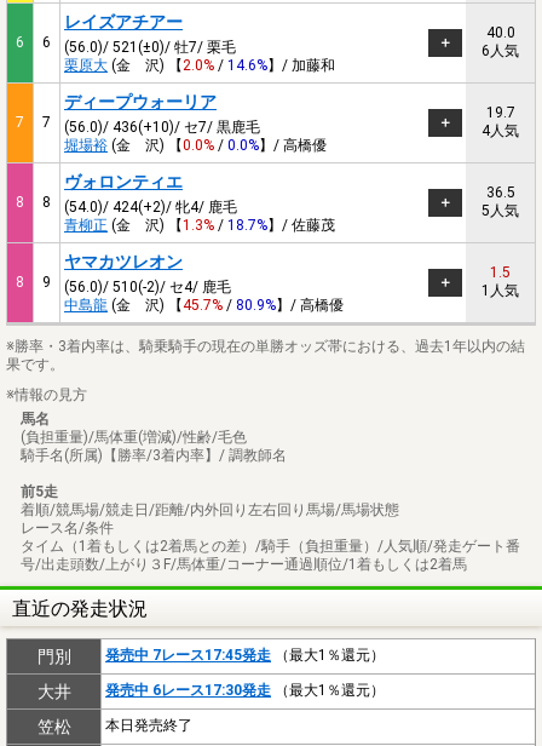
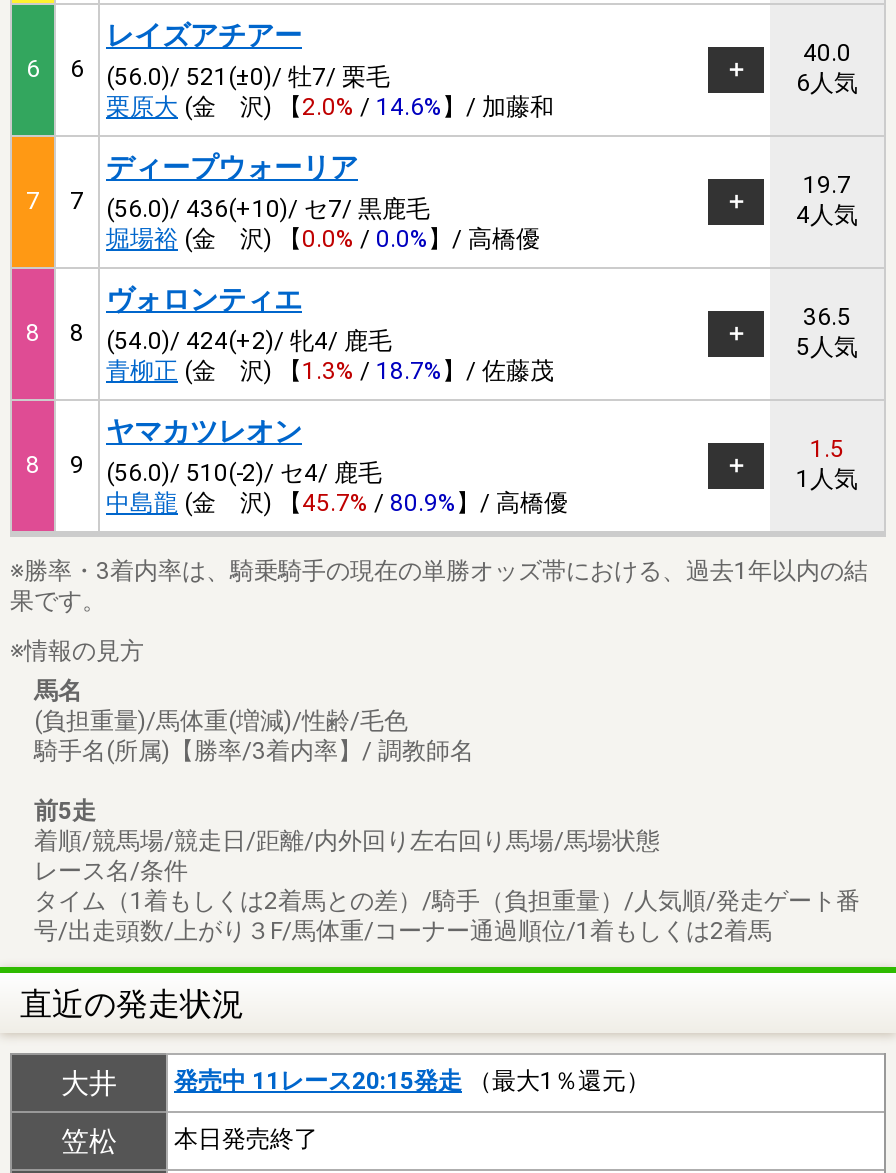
[37,647,385,667] 門別 | 発売中 7レース17:45発走（最大1％還元） -> none
[105,682,385,699] 発売中 6レース17:30発走（最大1％還元） -> [174,1068,650,1096] 発売中 11レース20:15発走（最大1％還元）

